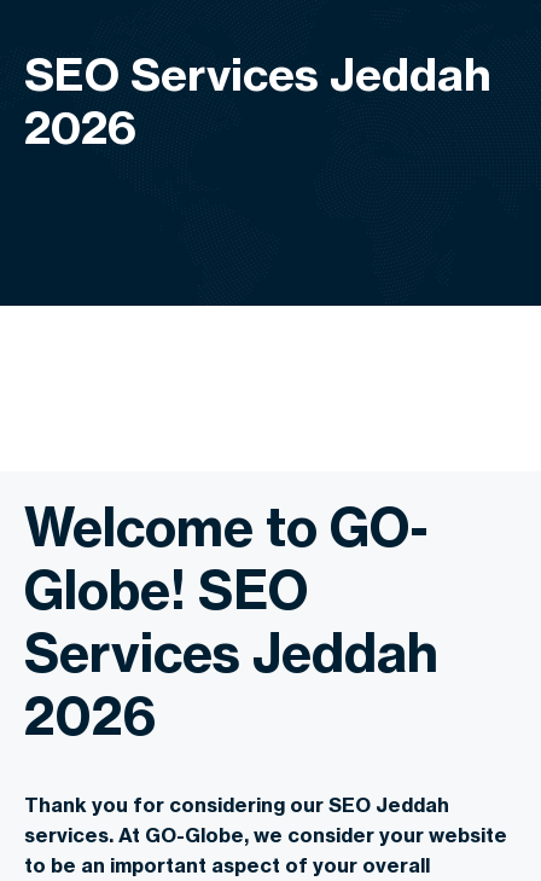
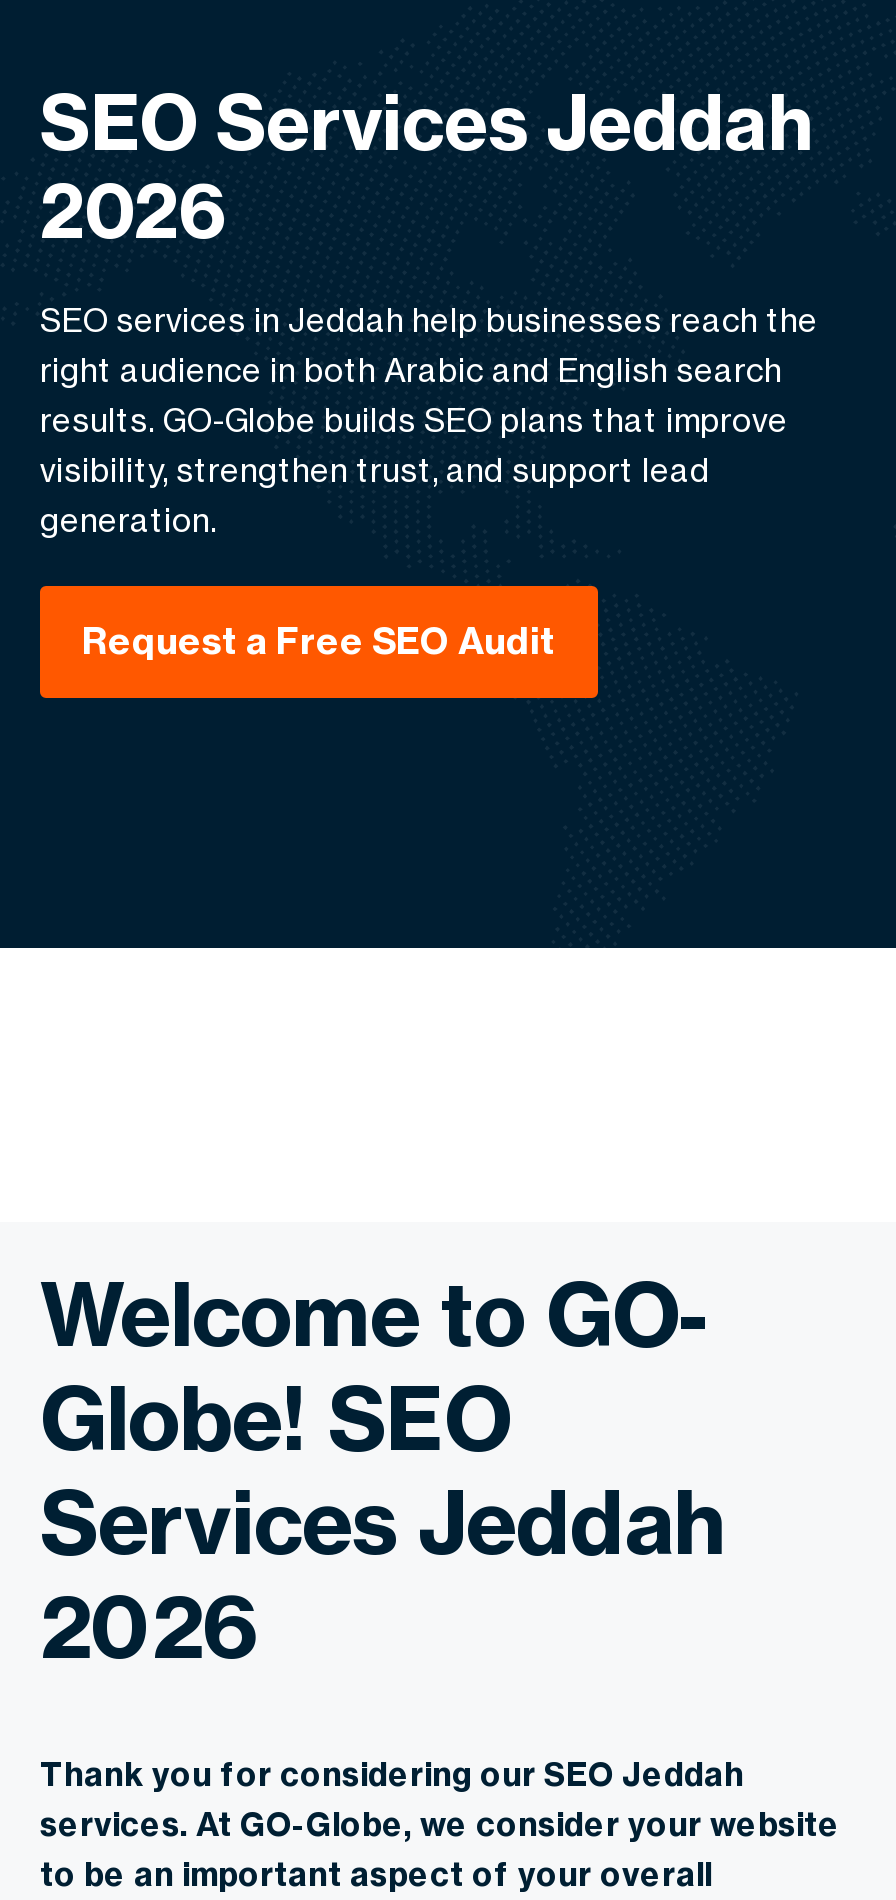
none -> [40,300,818,664] SEO services in Jeddah help businesses reach the | right audience in both Arabic and English search | results. GO-Globe builds SEO plans that improve | visibility, strengthen trust, and support lead | generation. | Request a Free SEO Audit

